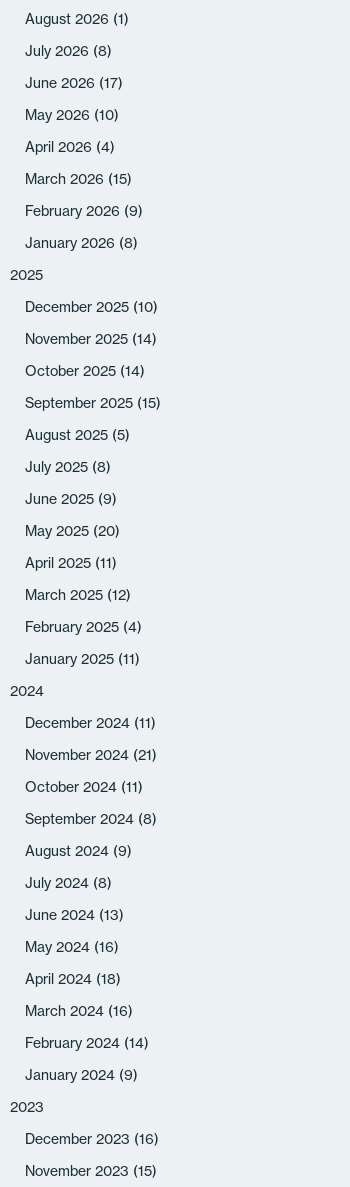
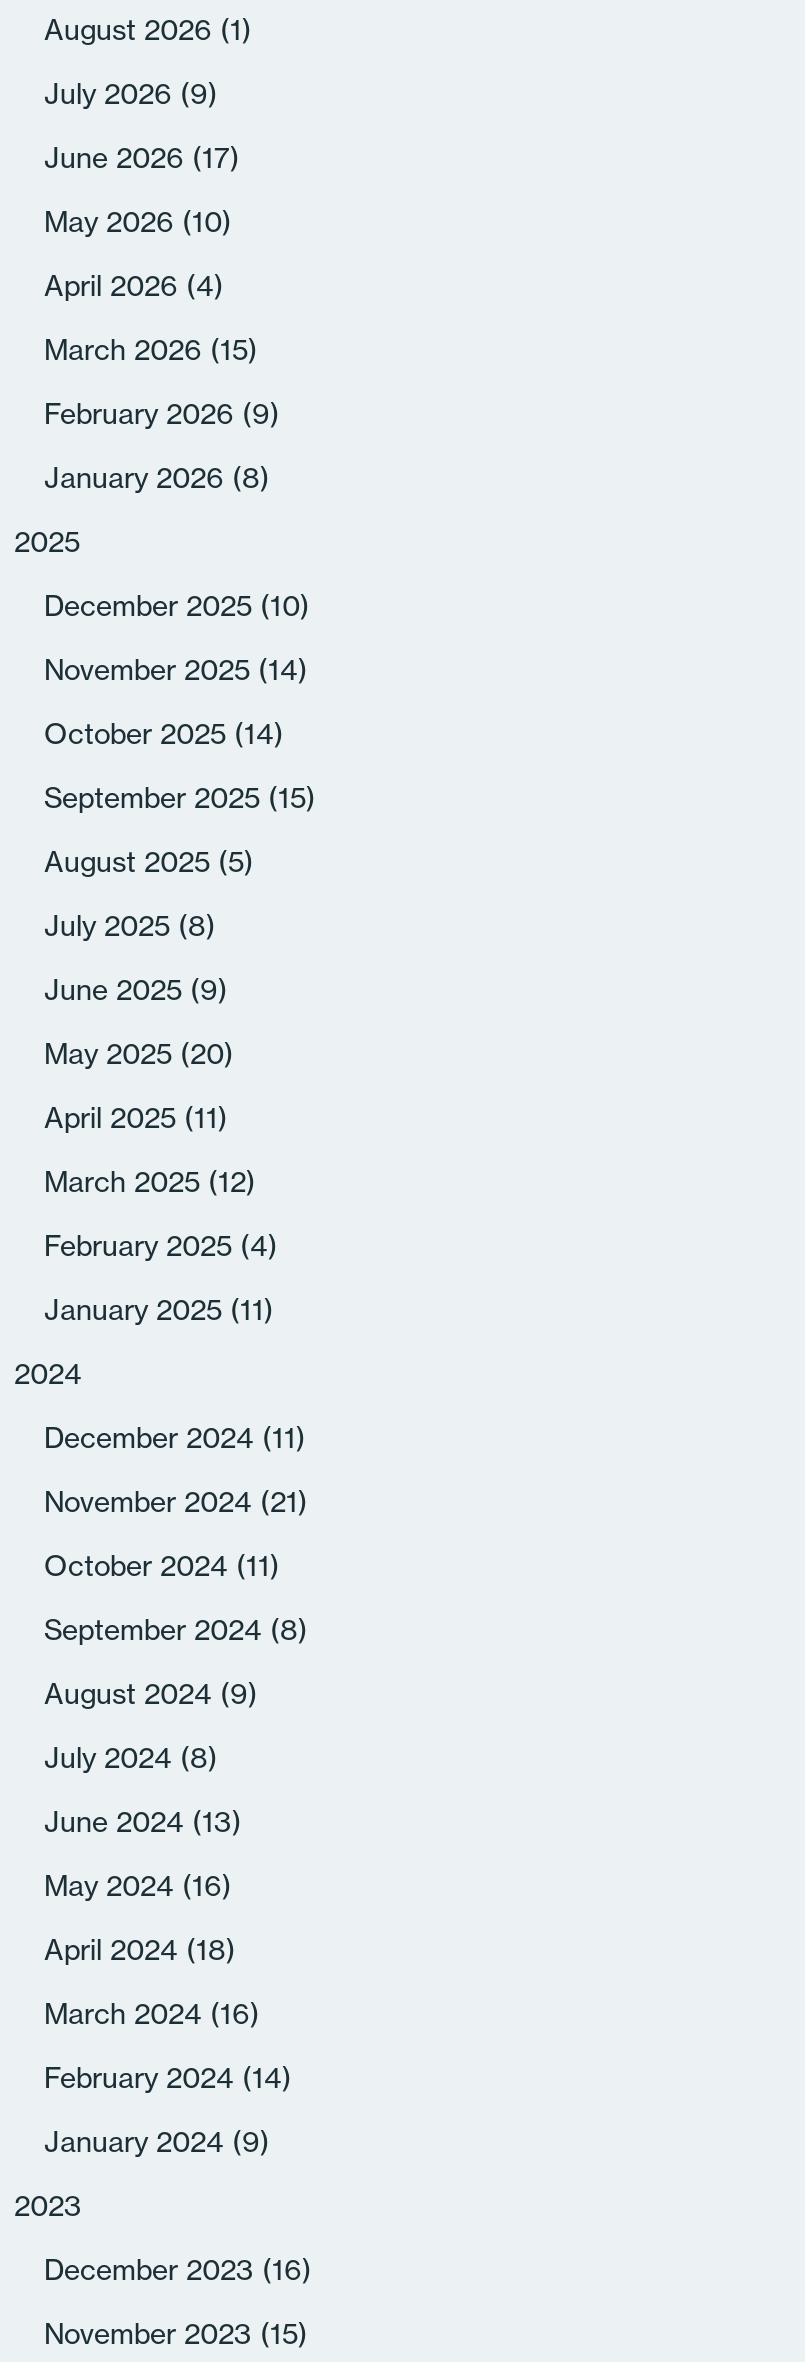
[25,42,112,59] July 2026 (8) -> [44,76,218,110] July 2026 (9)

